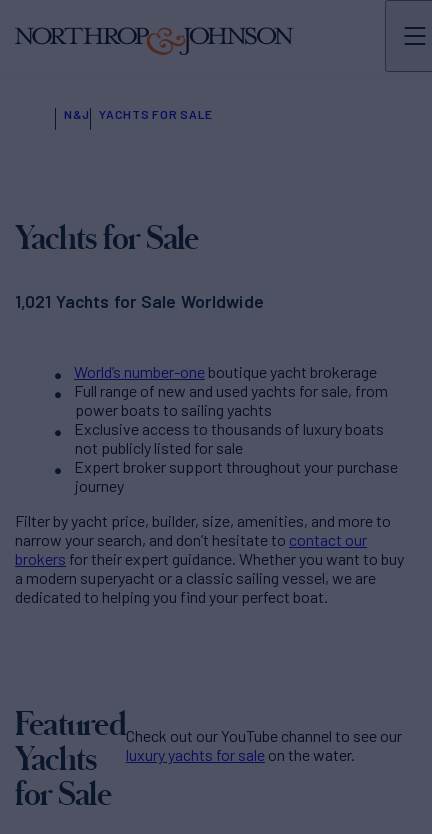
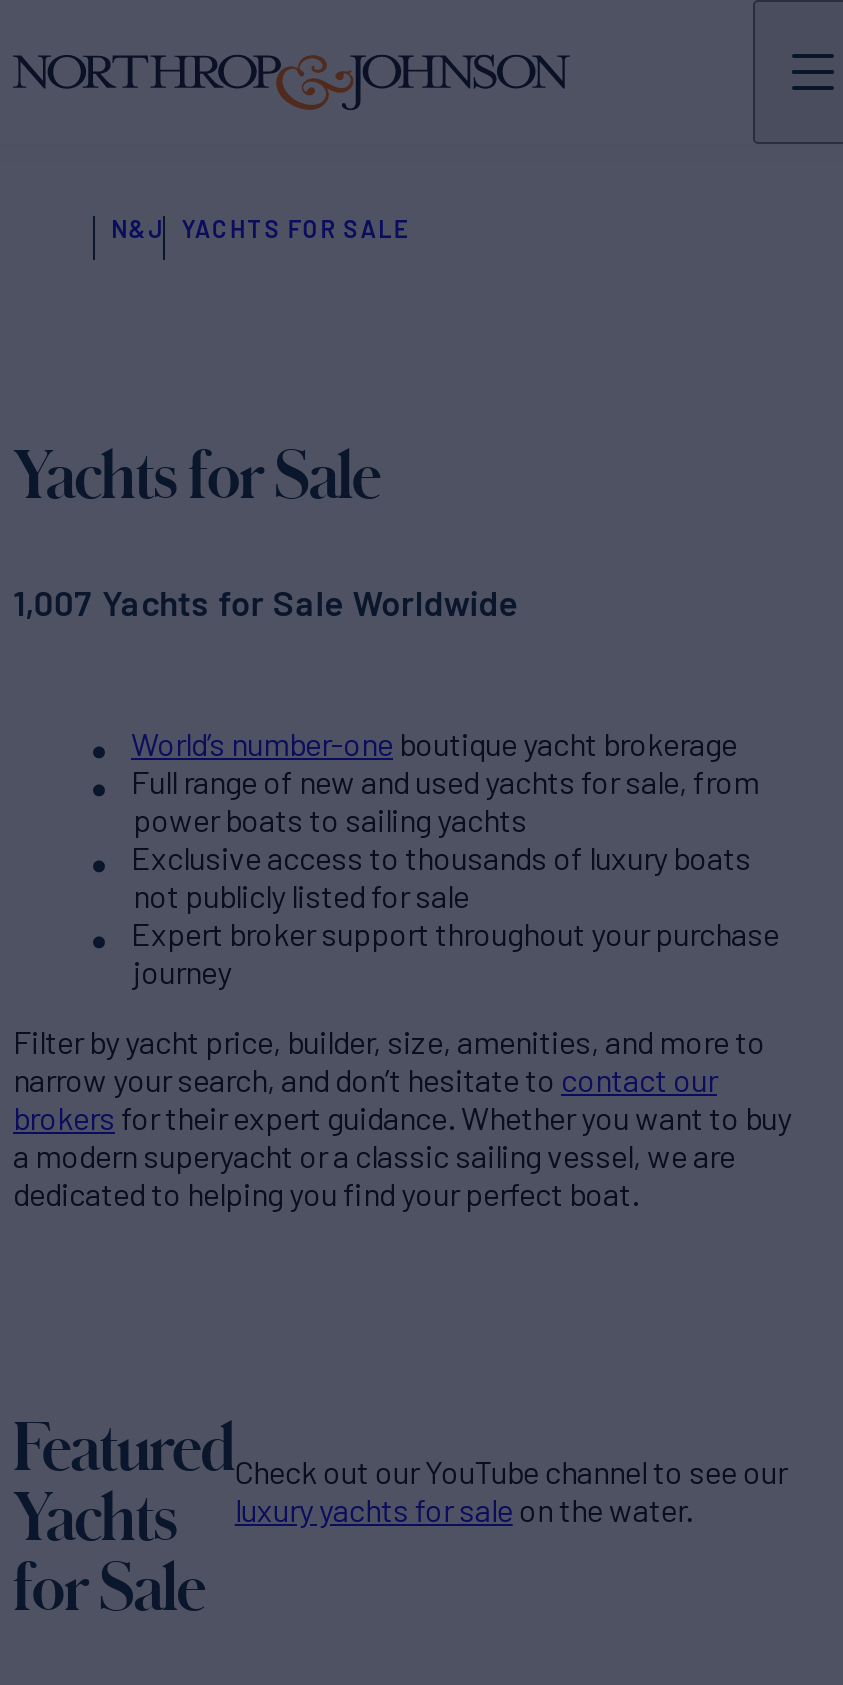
[15,290,264,312] 1,021 Yachts for Sale Worldwide -> [13,581,519,625] 1,007 Yachts for Sale Worldwide

